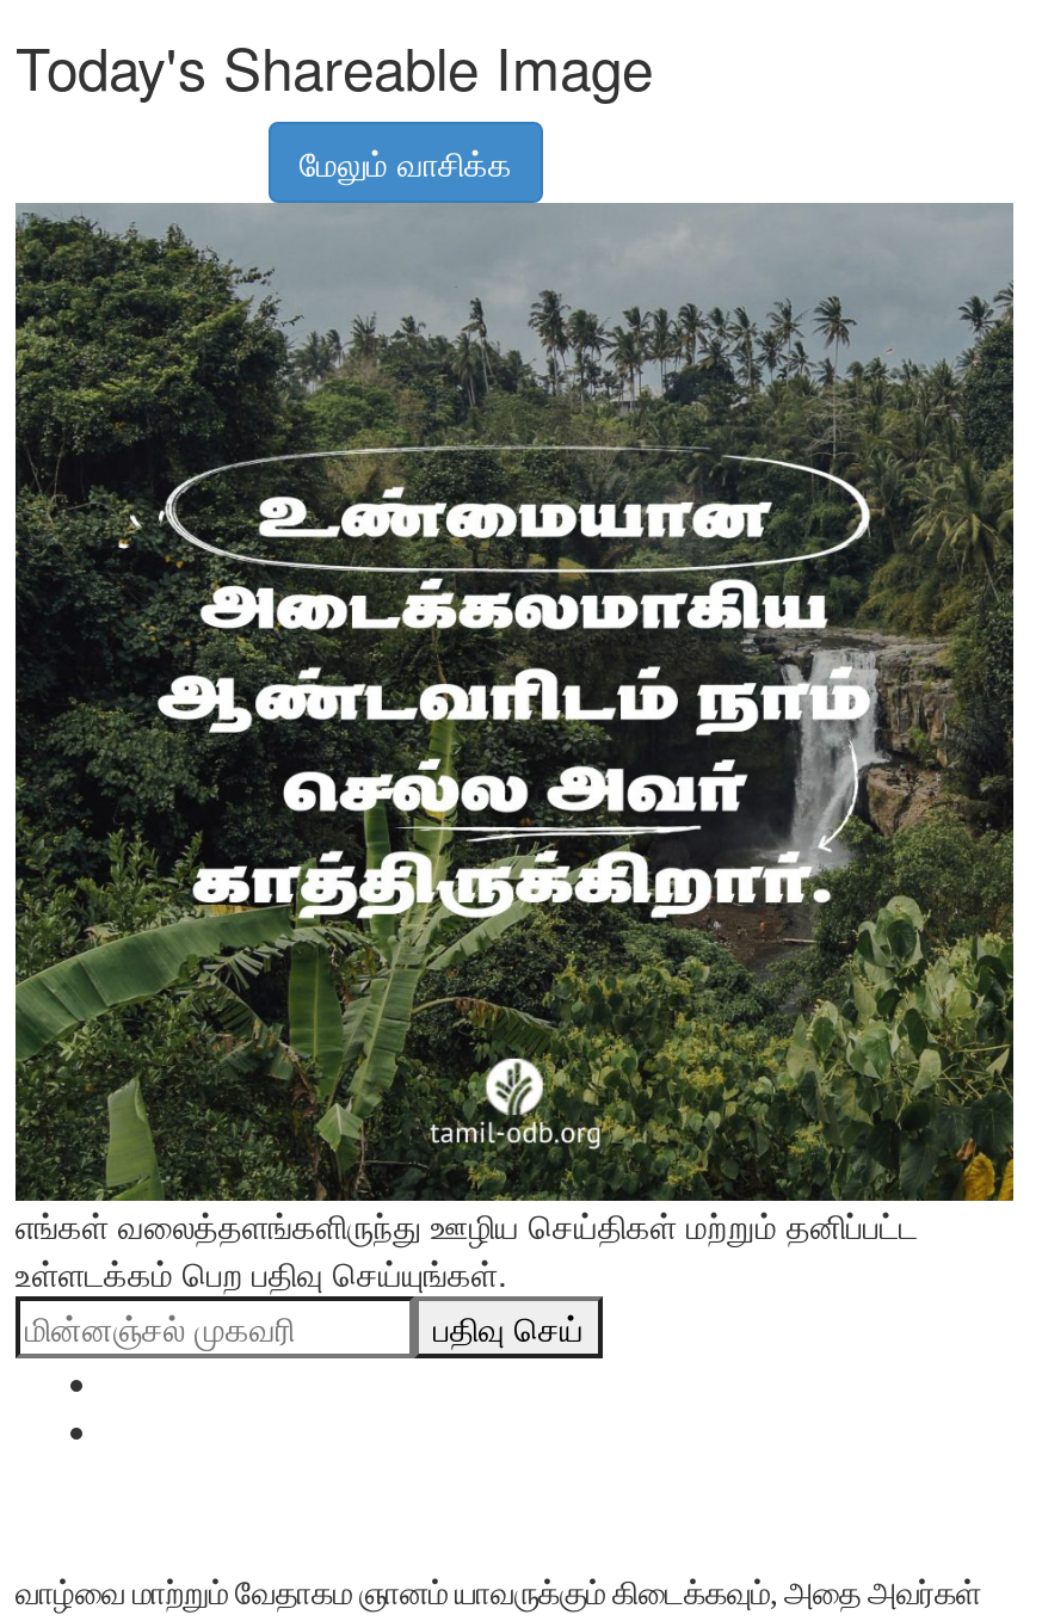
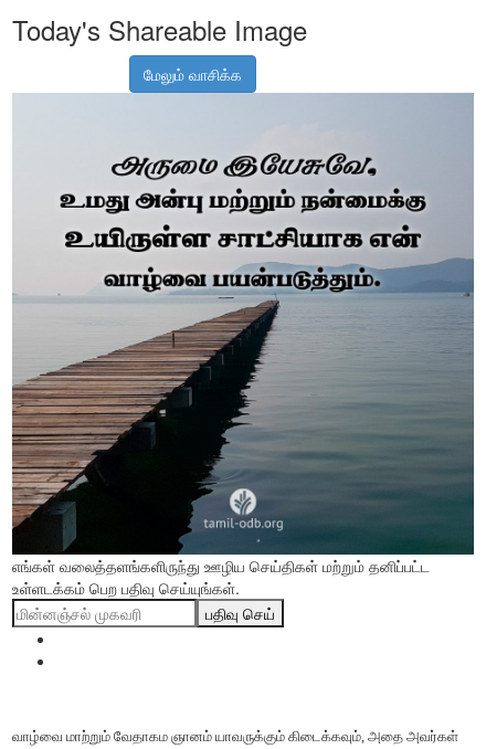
[13,203,1016,1203] [image] -> [11,93,475,556] [image]

